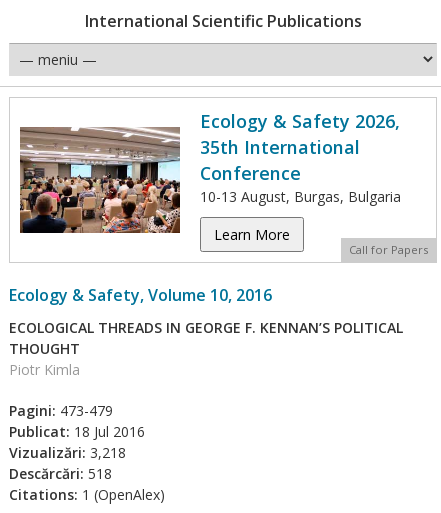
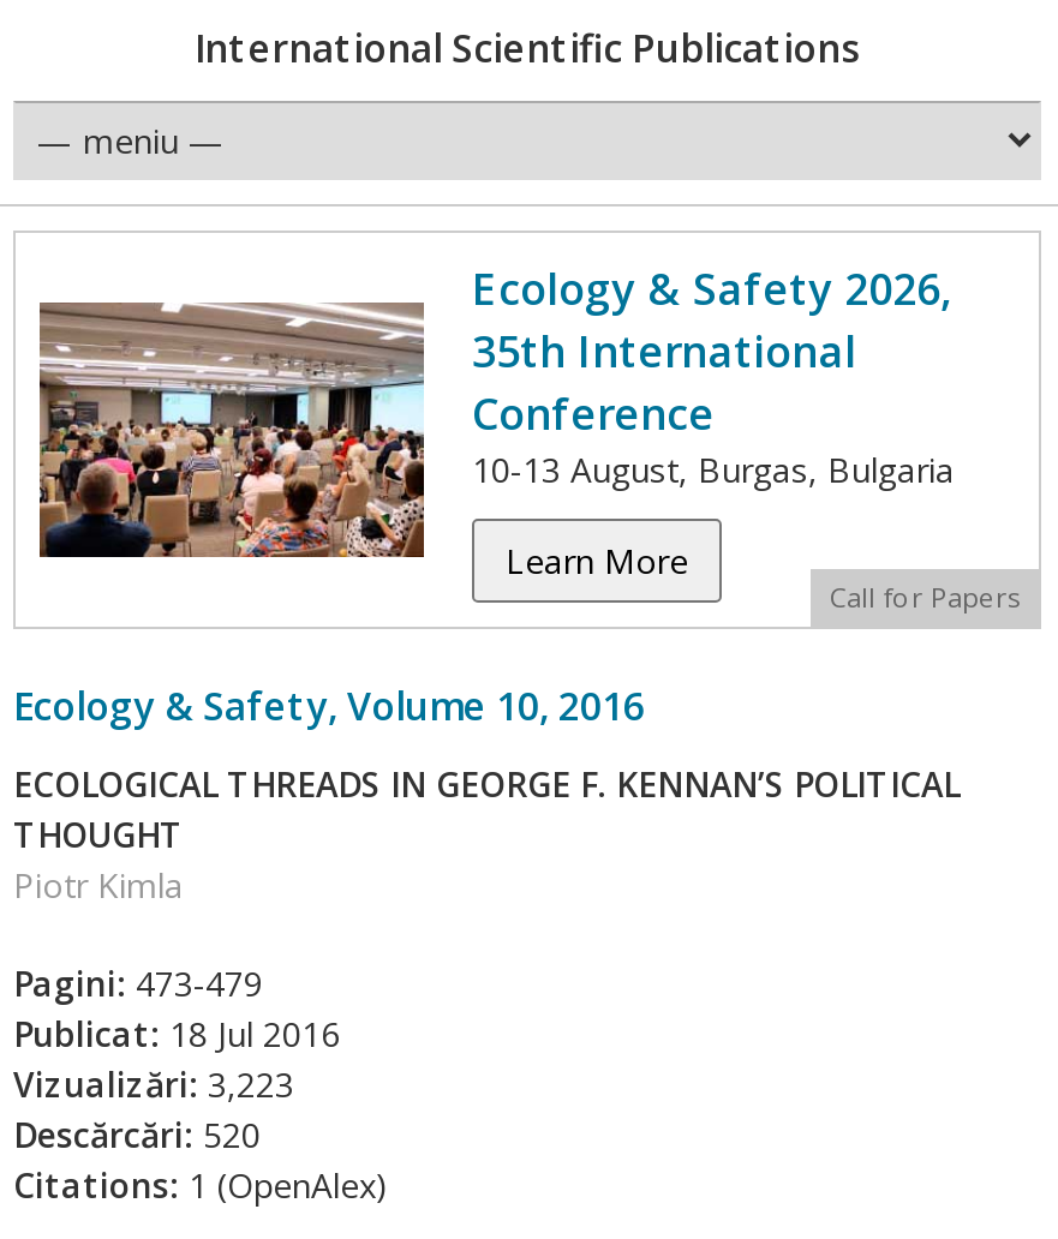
[9,443,126,462] Vizualizări: 3,218 -> [13,1061,294,1107] Vizualizări: 3,223
[9,464,112,483] Descărcări: 518 -> [13,1112,261,1157] Descărcări: 520

